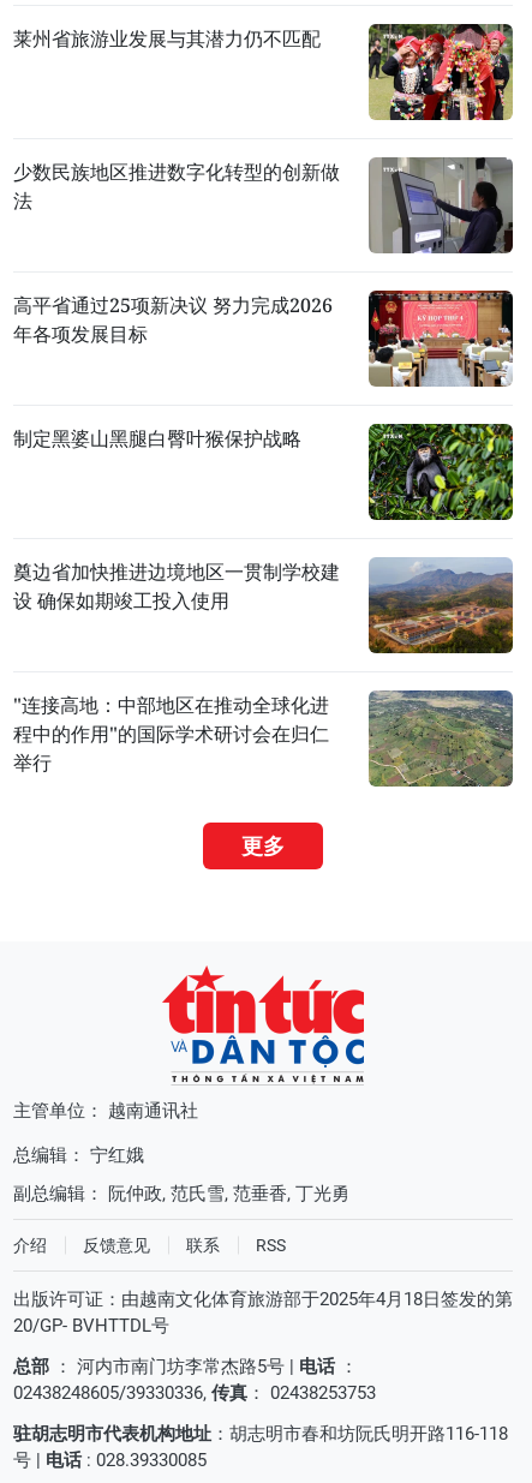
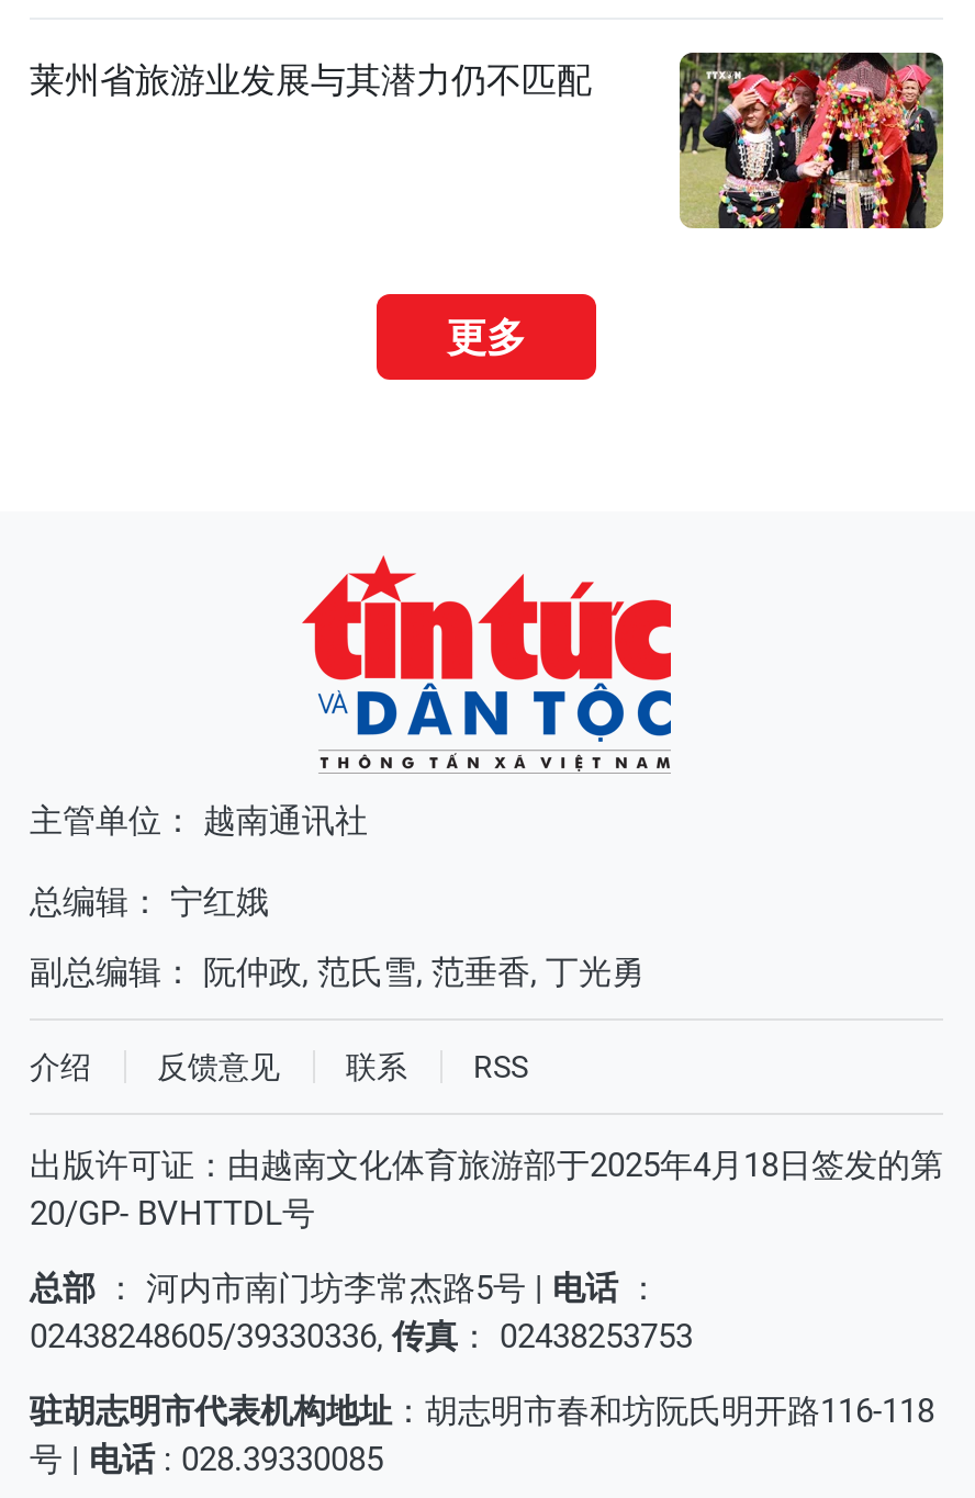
[13,156,514,255] [image] | 少数民族地区推进数字化转型的创新做 | 法 -> none
[13,289,514,388] [image] | 高平省通过25项新决议 努力完成2026 | 年各项发展目标 -> none
[13,426,301,452] 制定黑婆山黑腿白臀叶猴保护战略 -> none
[367,423,514,521] [image] -> none
[13,557,514,654] [image] | 奠边省加快推进边境地区一贯制学校建 | 设 确保如期竣工投入使用 -> none
[13,689,514,788] [image] | "连接高地：中部地区在推动全球化进 | 程中的作用"的国际学术研讨会在归仁 | 举行 -> none

